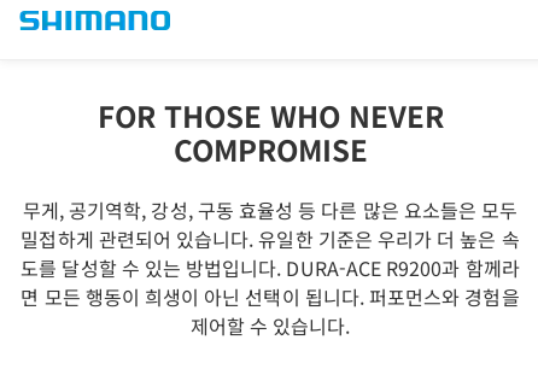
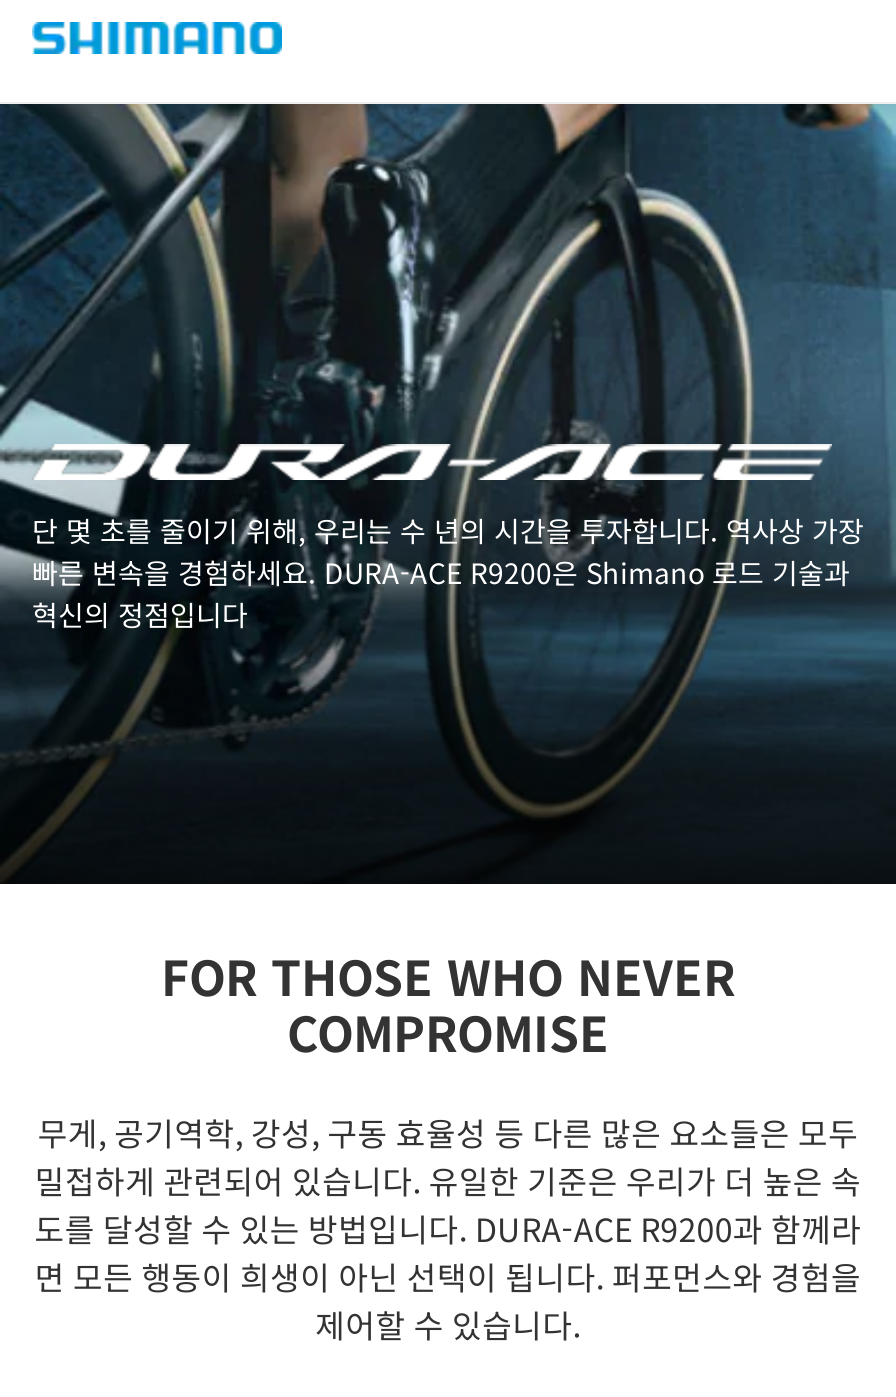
none -> [6,102,890,886] [image] | 단 몇 초를 줄이기 위해, 우리는 수 년의 시간을 투자합니다. 역사상 가장 | 빠른 변속을 경험하세요. DURA-ACE R9200은 Shimano 로드 기술과 | 혁신의 정점입니다

